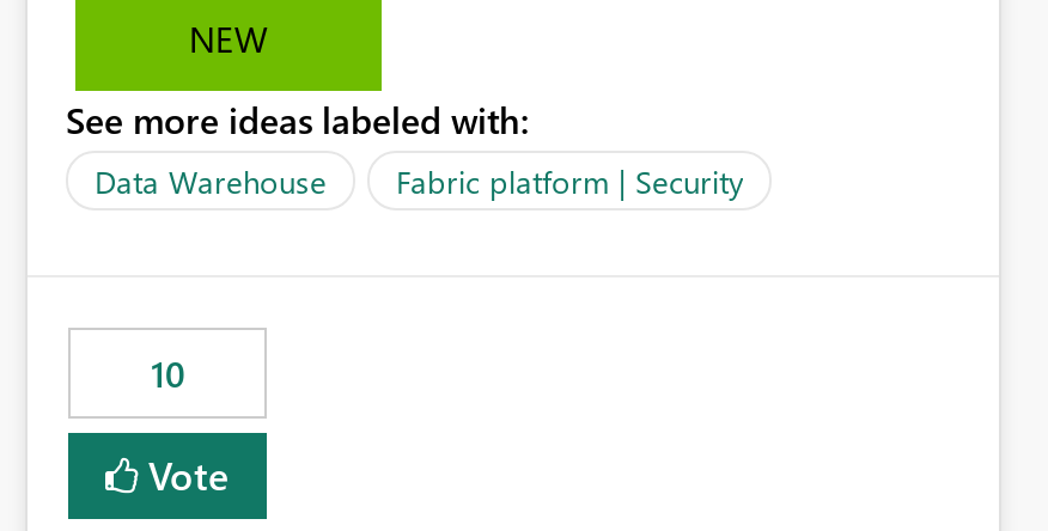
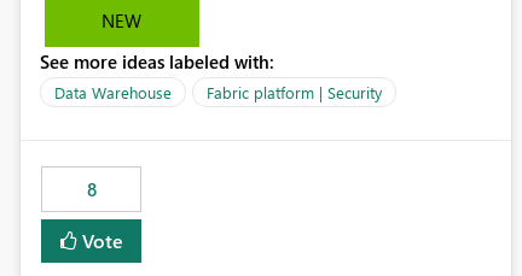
[151,350,184,398] 10 -> [86,178,96,202] 8

